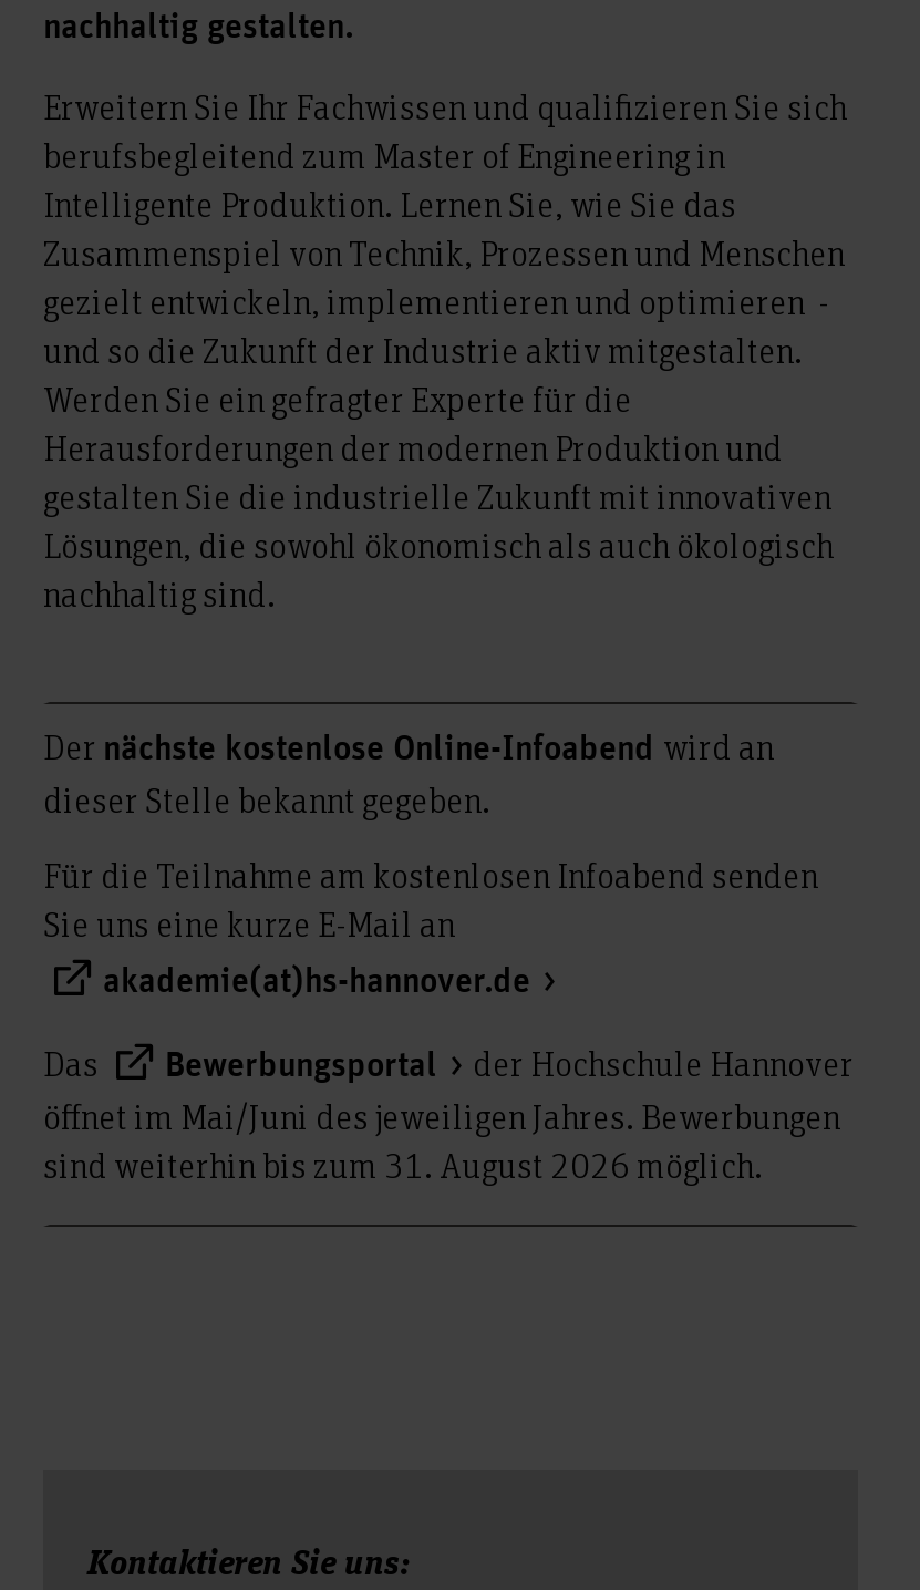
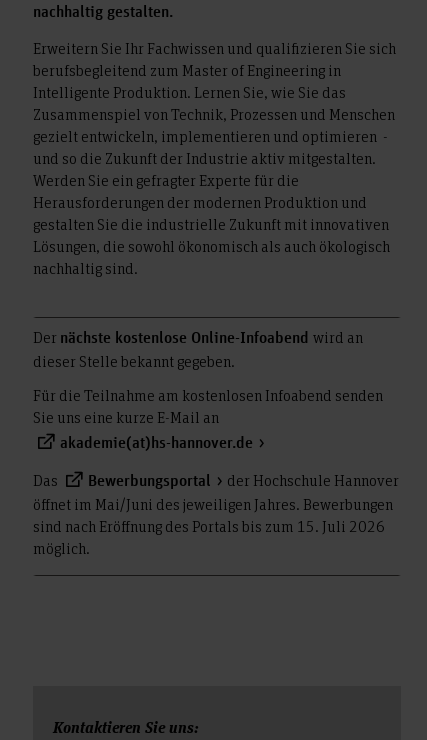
[43,1143,763,1187] sind weiterhin bis zum 31. August 2026 möglich. -> [33,516,385,558] sind nach Eröffnung des Portals bis zum 15. Juli 2026 | möglich.

